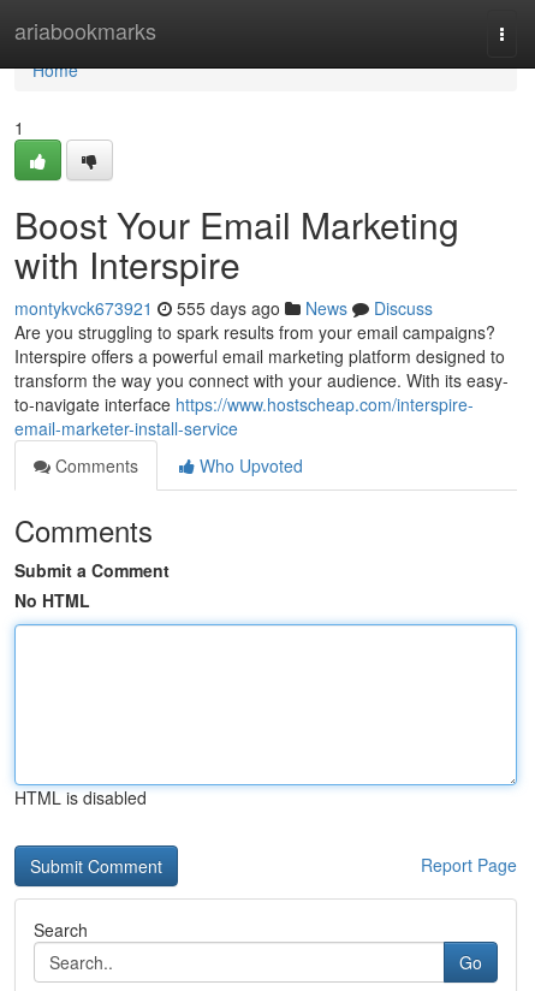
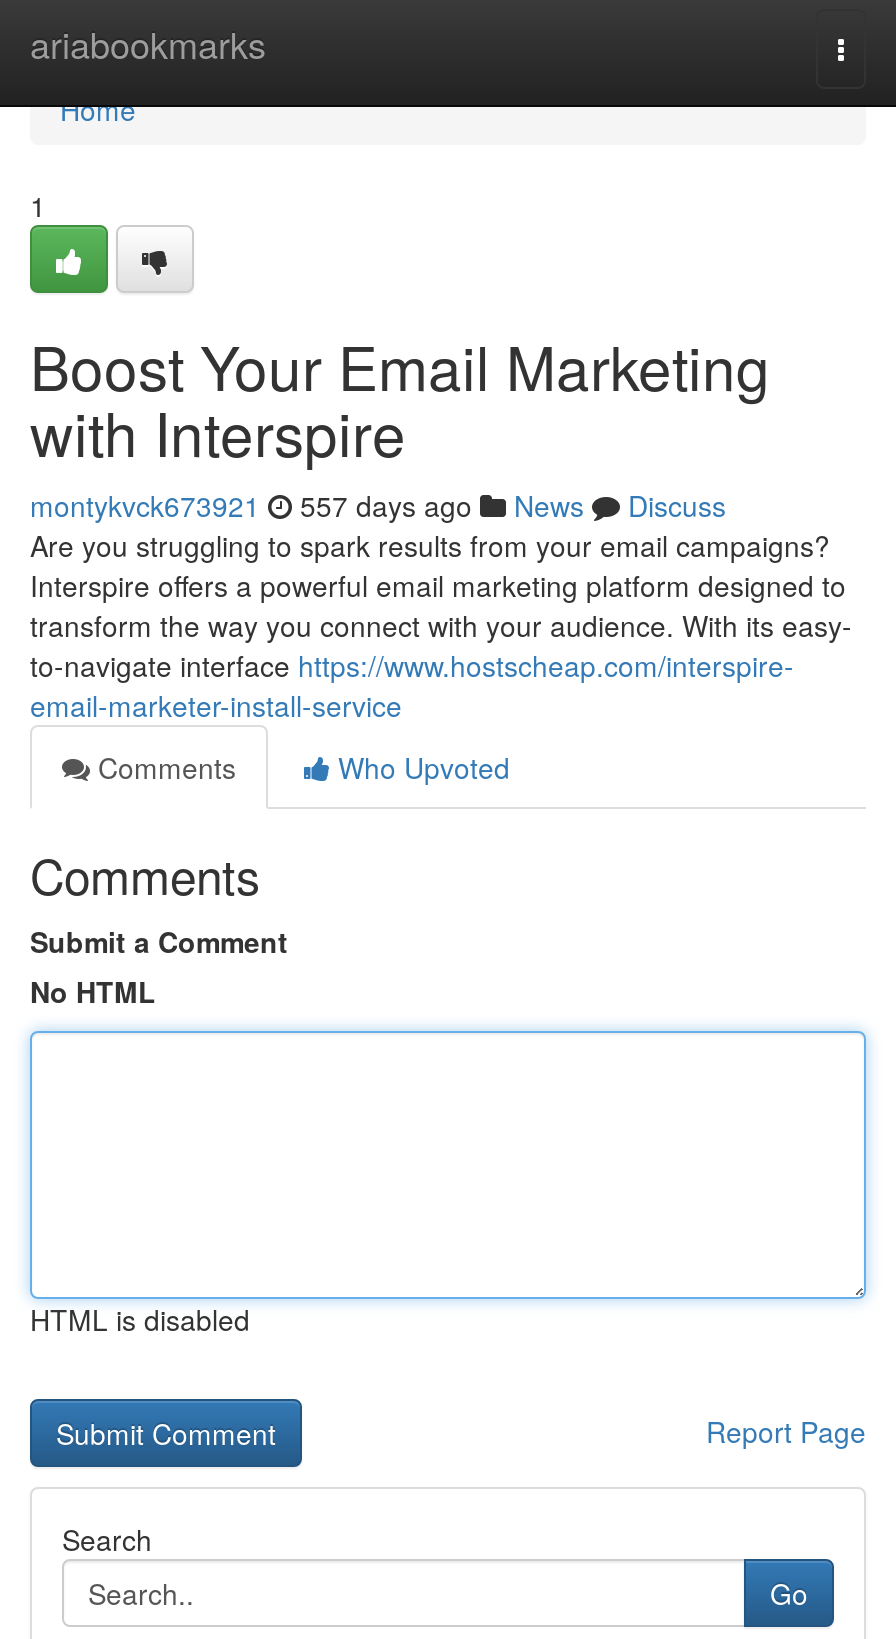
[14,296,433,320] montykvck673921 555 days ago News Discuss -> [30,485,726,525] montykvck673921 557 days ago News Discuss

